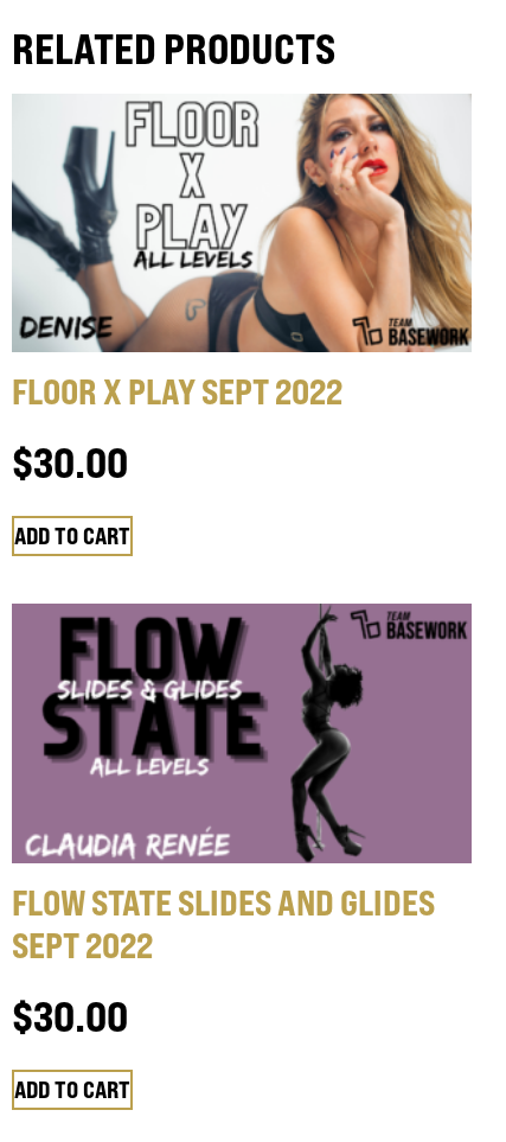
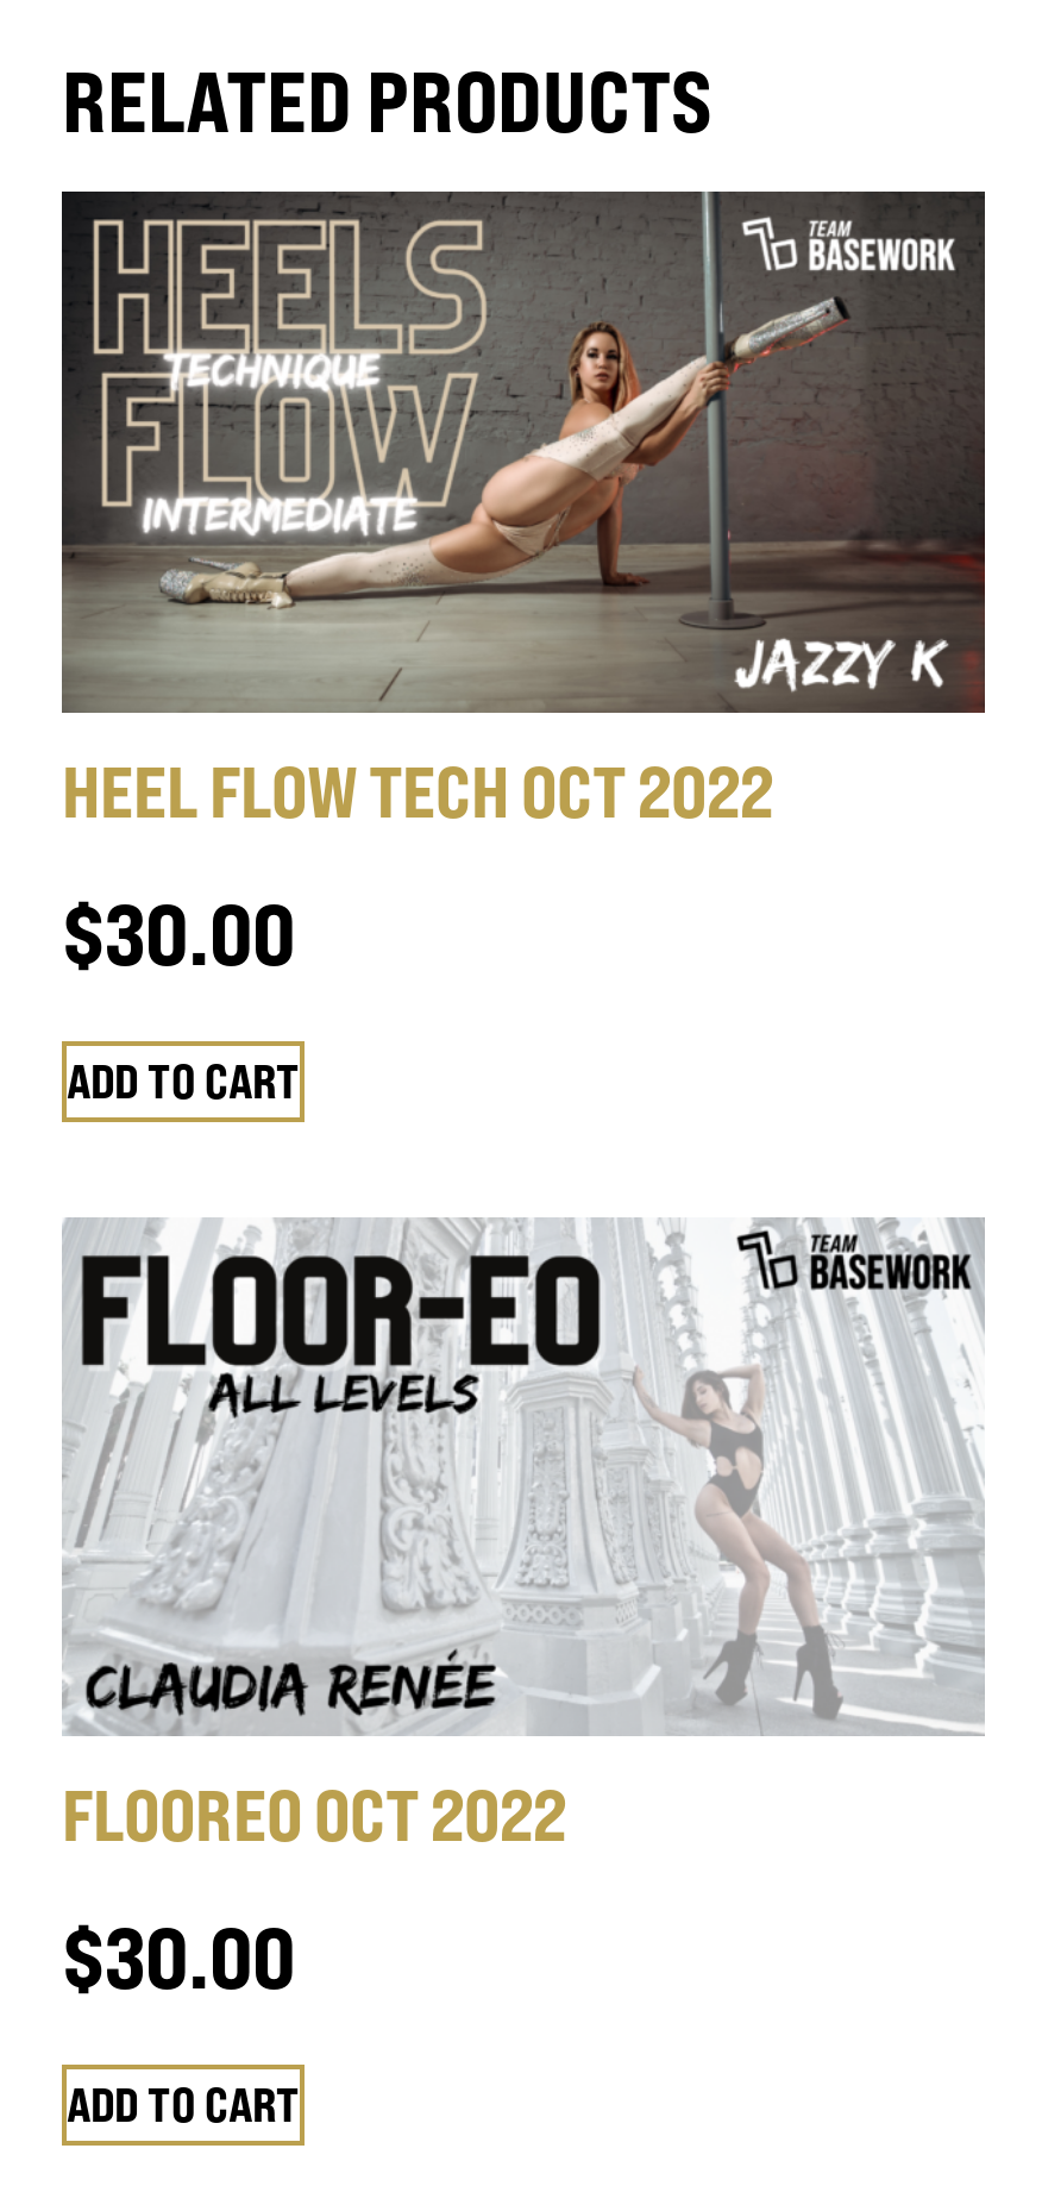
[12,92,473,413] [image] | FLOOR X PLAY SEPT 2022 -> [59,188,987,833] [image] | HEEL FLOW TECH OCT 2022
[12,602,473,966] [image] | FLOW STATE SLIDES AND GLIDES | SEPT 2022 -> [62,1216,985,1858] [image] | FLOOREO OCT 2022

